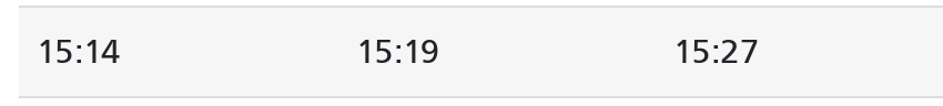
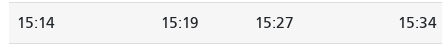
none -> [398,14,437,32] 15:34

